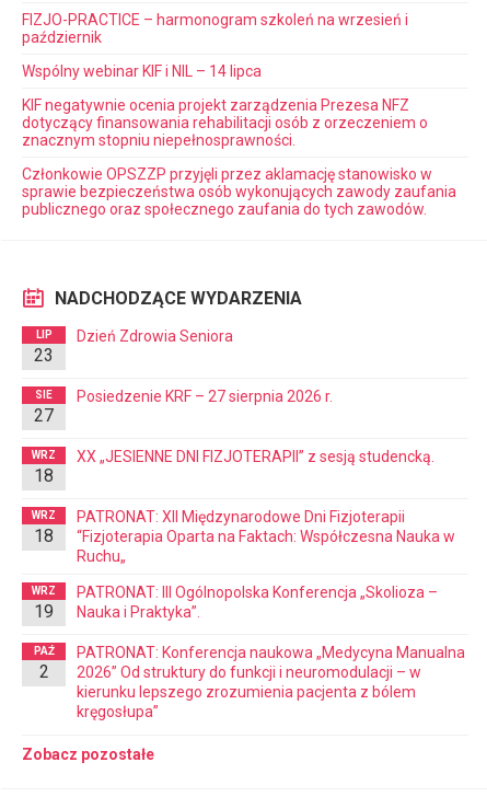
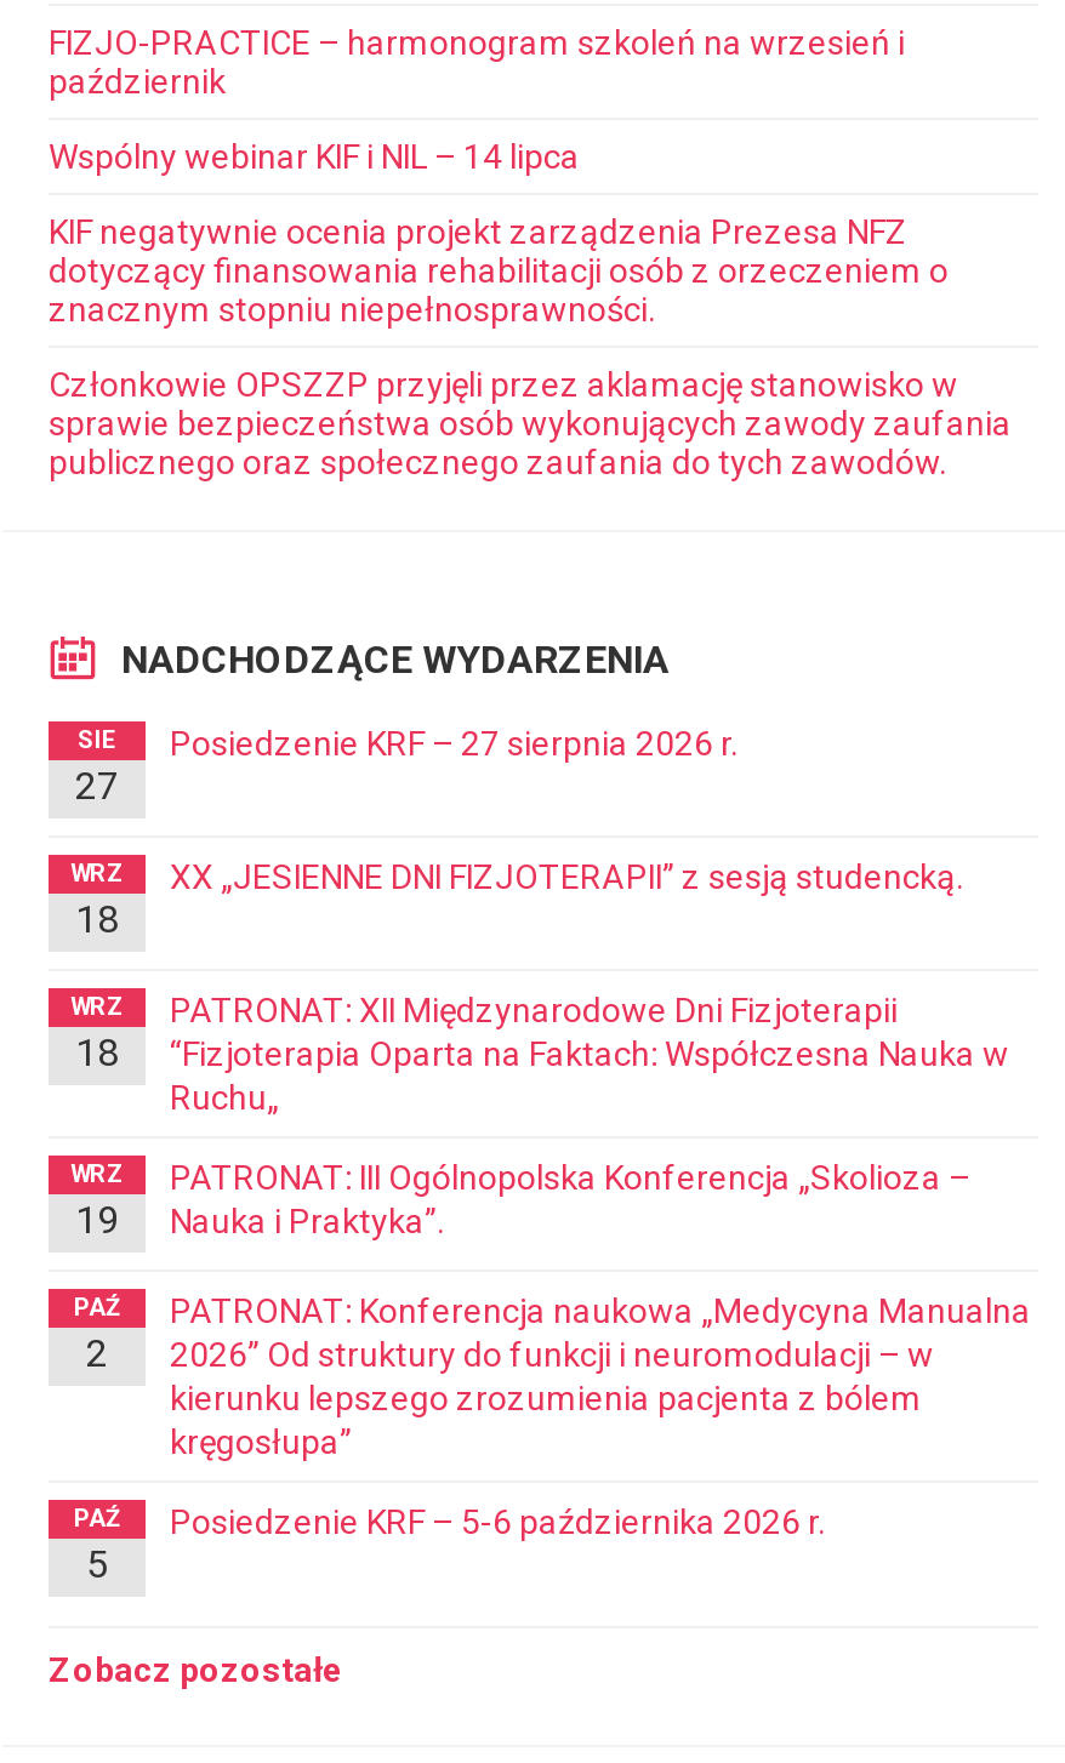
[34,328,54,366] LIP | 23 -> none
[77,327,233,345] Dzień Zdrowia Seniora -> none
moved [32,388,465,720] -> [70,725,1031,1462]: SIE | 27 | Posiedzenie KRF – 27 sierpnia 2026 r. | ... | kierunku lepszego zrozumienia pacjenta z bólem | kręgosłupa”
none -> [74,1506,120,1588] PAŹ | 5
none -> [170,1504,825,1542] Posiedzenie KRF – 5-6 października 2026 r.

